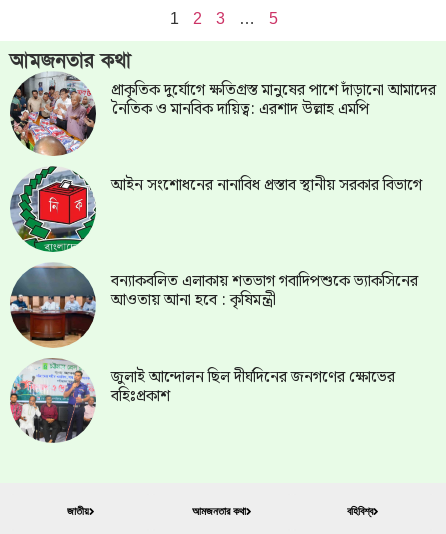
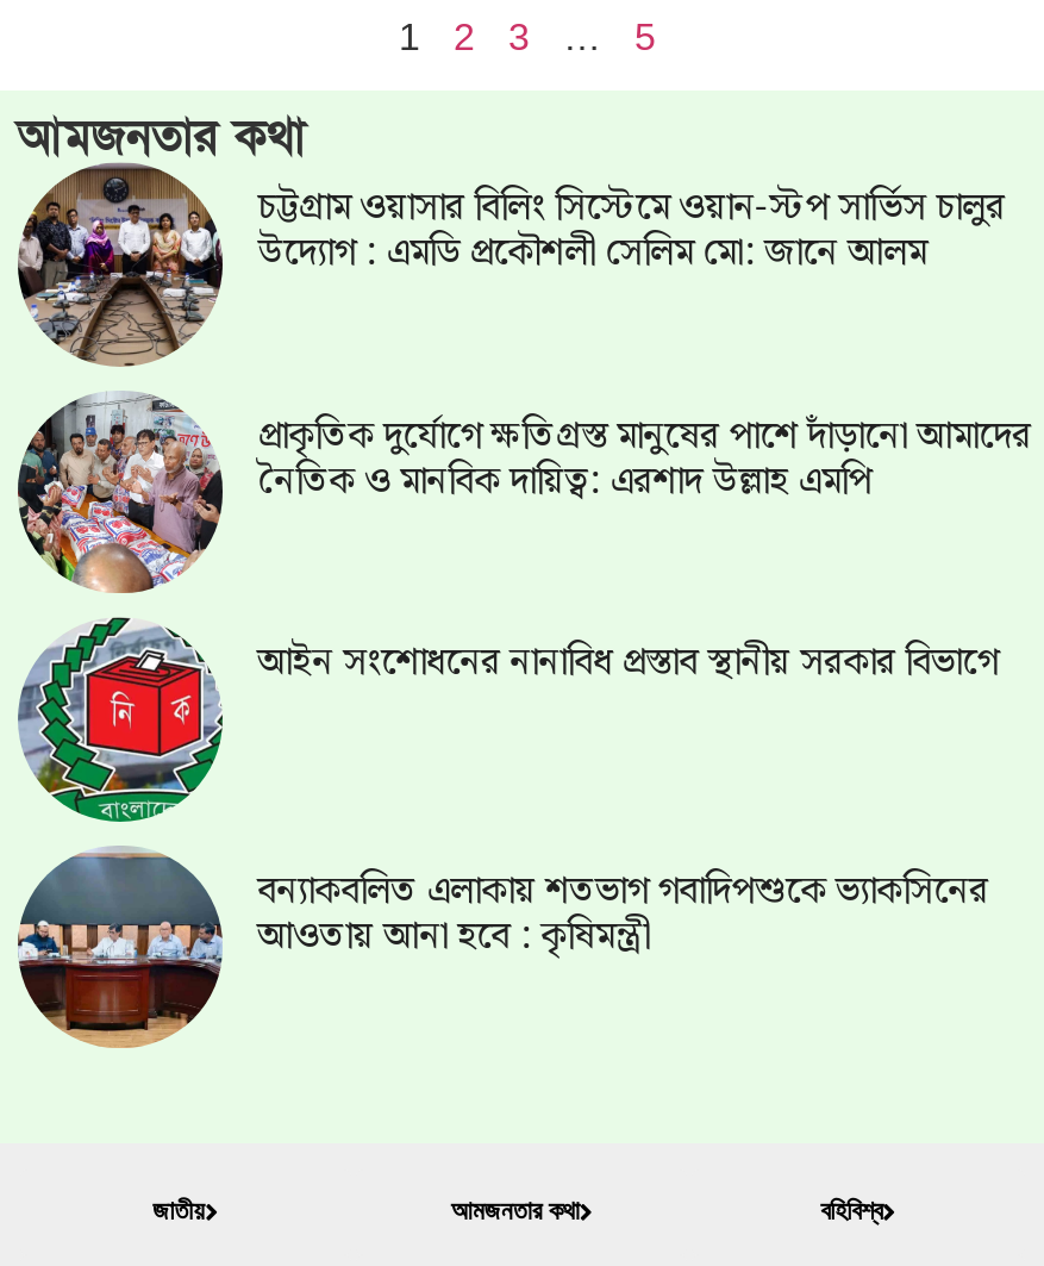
moved [8,70,436,348] -> [13,388,1031,1050]: [image] | প্রাকৃতিক দুর্যোগে ক্ষতিগ্রস্ত মানুষের পাশে দাঁড়ানো আমাদের | নৈতিক ও মানবিক দায়িত্ব: এরশাদ উল্লাহ এমপি | আইন সংশোধনের নানাবিধ প্রস্তাব স্থানীয় সরকার বিভাগে | বন্যাকবলিত এলাকায় শতভাগ গবাদিপশুকে ভ্যাকসিনের | আওতায় আনা হবে : কৃষিমন্ত্রী
none -> [18,174,1005,364] [image] | চট্টগ্রাম ওয়াসার বিলিং সিস্টেমে ওয়ান-স্টপ সার্ভিস চালুর | উদ্যোগ : এমডি প্রকৌশলী সেলিম মো: জানে আলম
[10,358,395,444] [image] | জুলাই আন্দোলন ছিল দীর্ঘদিনের জনগণের ক্ষোভের | বহিঃপ্রকাশ -> none

